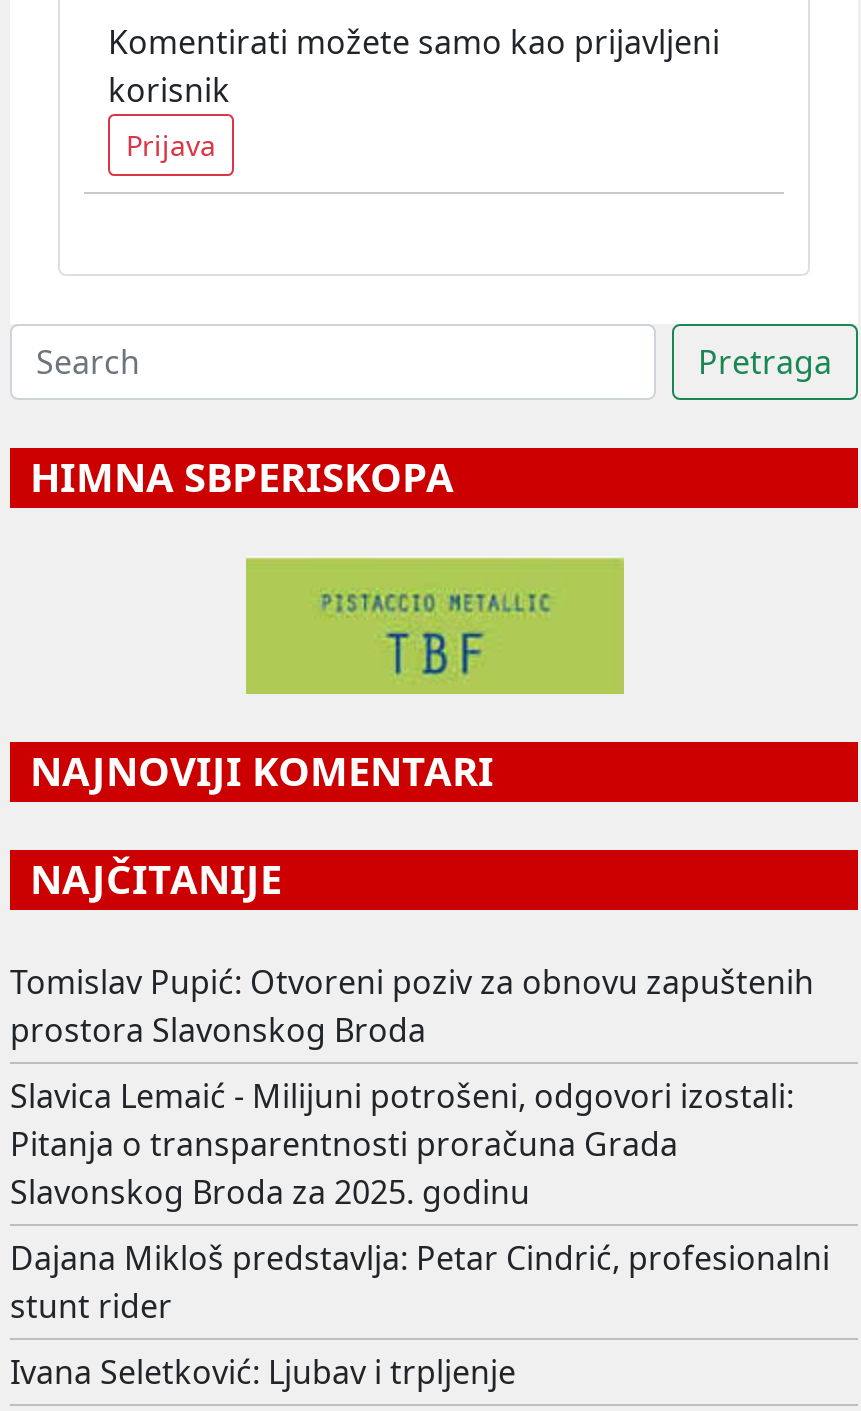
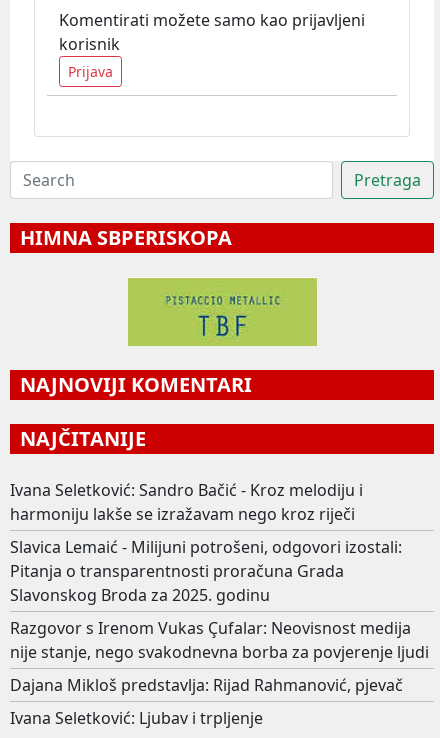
[10,960,814,1052] Tomislav Pupić: Otvoreni poziv za obnovu zapuštenih | prostora Slavonskog Broda -> [10,479,363,525] Ivana Seletković: Sandro Bačić - Kroz melodiju i | harmoniju lakše se izražavam nego kroz riječi
[10,1236,830,1328] Dajana Mikloš predstavlja: Petar Cindrić, profesionalni | stunt rider -> [10,617,429,696] Razgovor s Irenom Vukas Çufalar: Neovisnost medija | nije stanje, nego svakodnevna borba za povjerenje ljudi | Dajana Mikloš predstavlja: Rijad Rahmanović, pjevač

